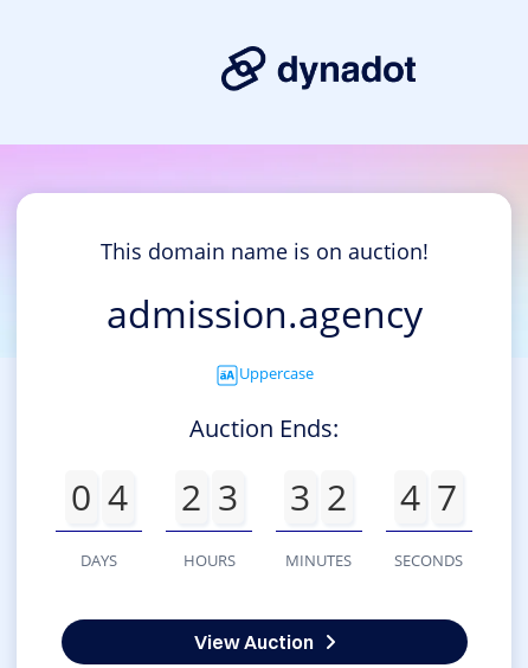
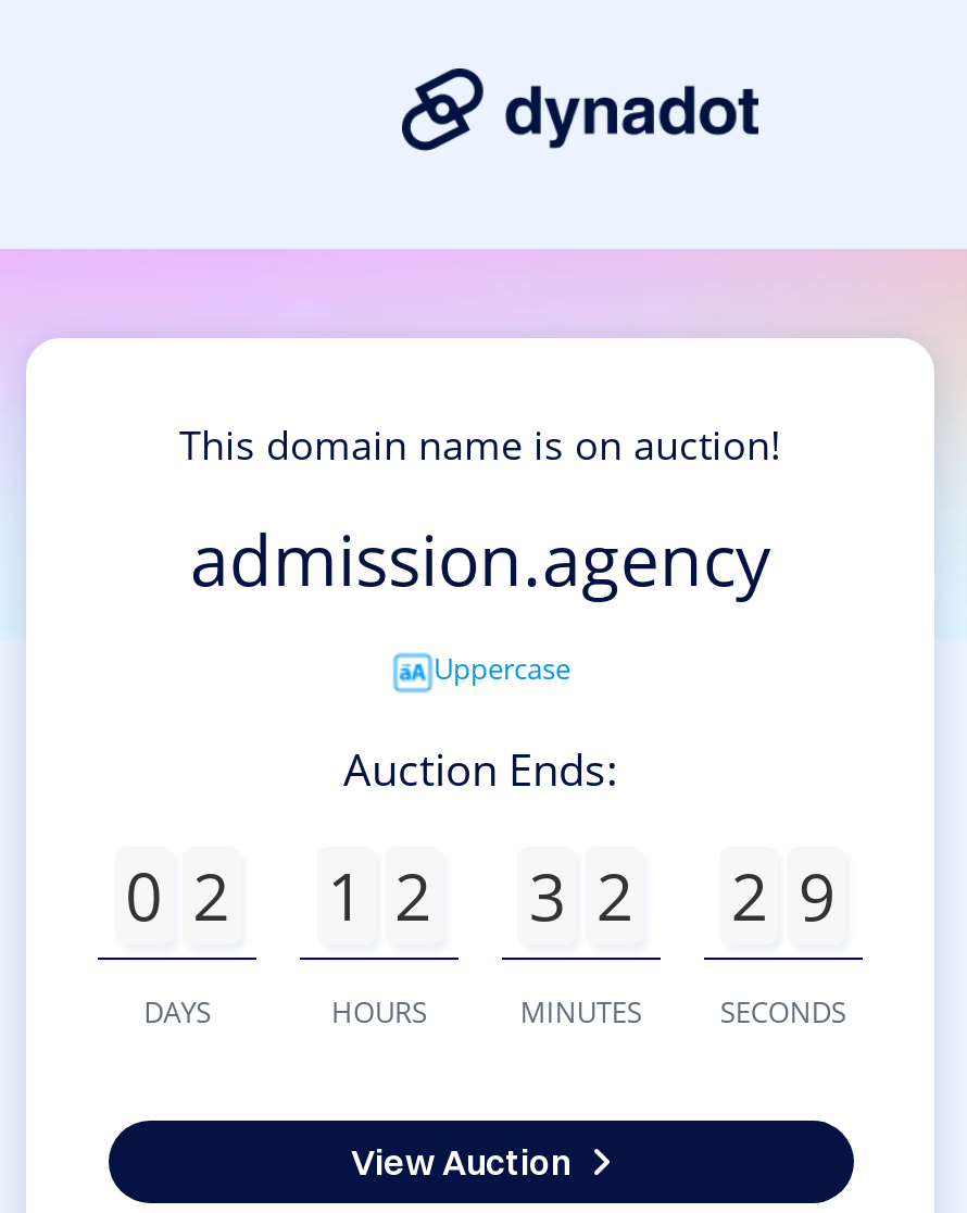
[71,473,127,521] 0 4 -> [125,851,229,940] 0 2
[181,473,237,521] 2 3 -> [327,851,431,940] 1 2
[400,473,457,521] 4 7 -> [731,851,835,940] 2 9

